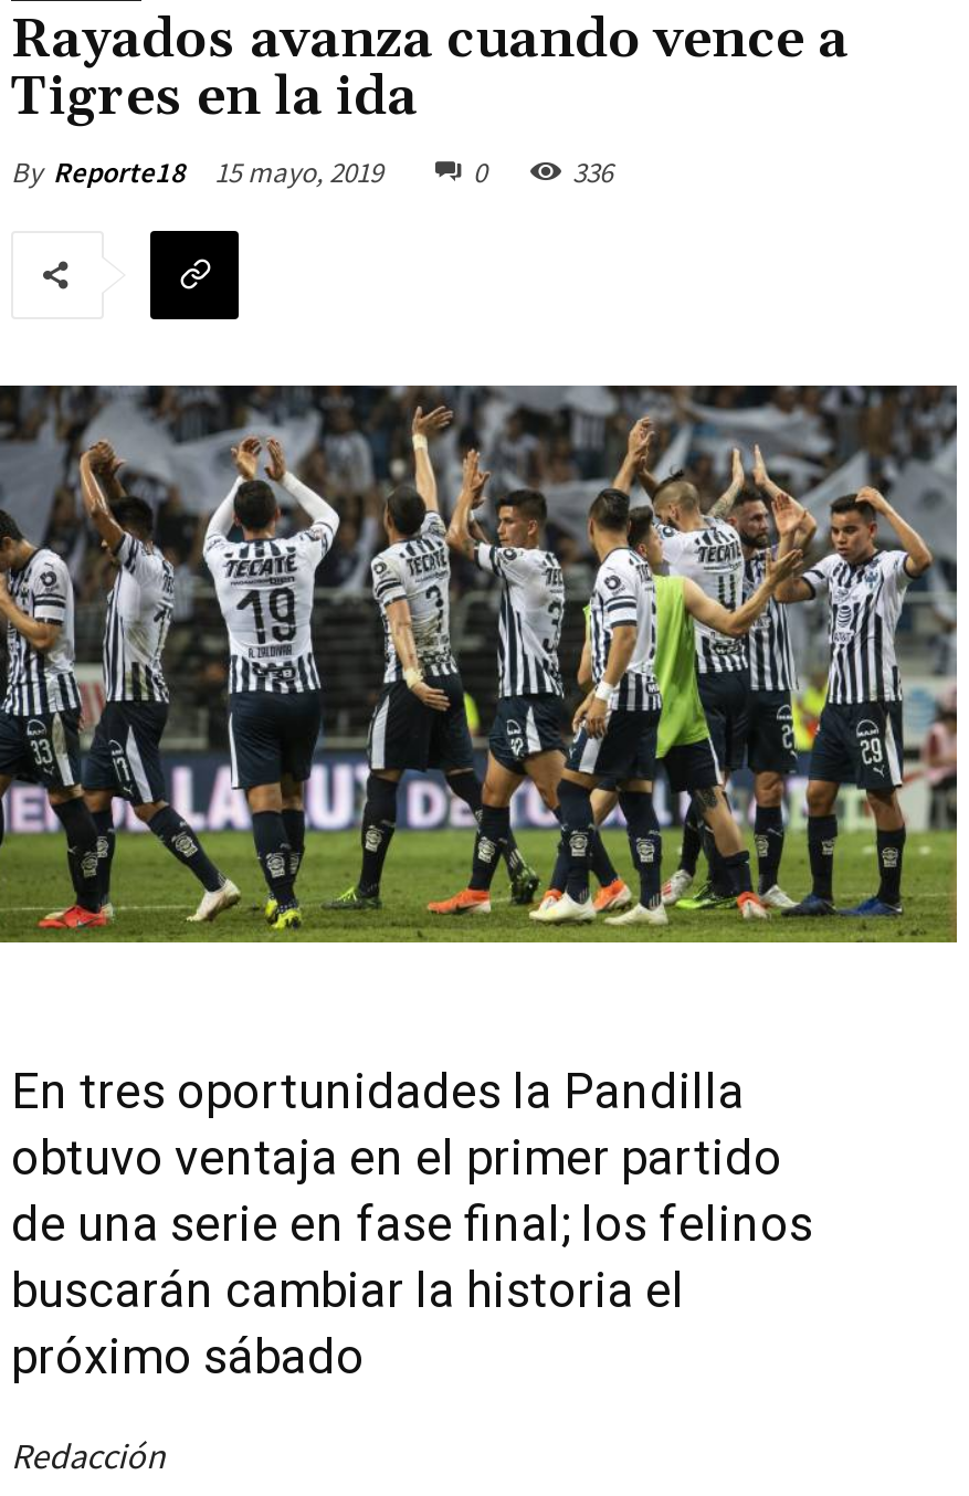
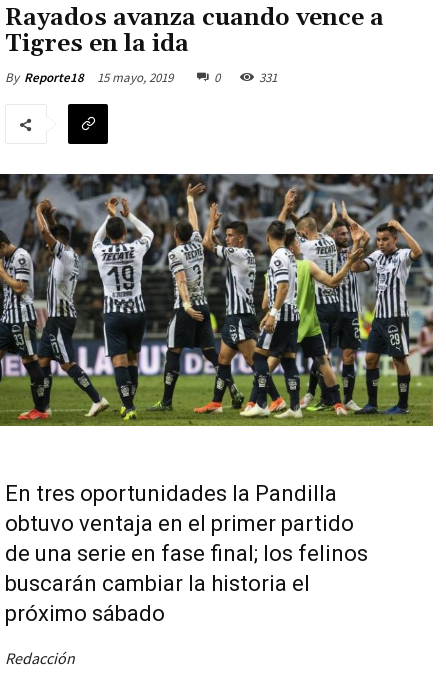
[572,152,612,190] 336 -> [259,69,277,86] 331

